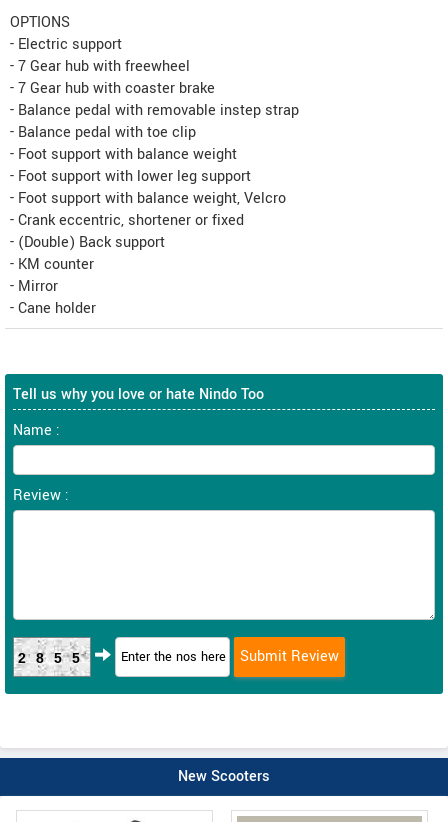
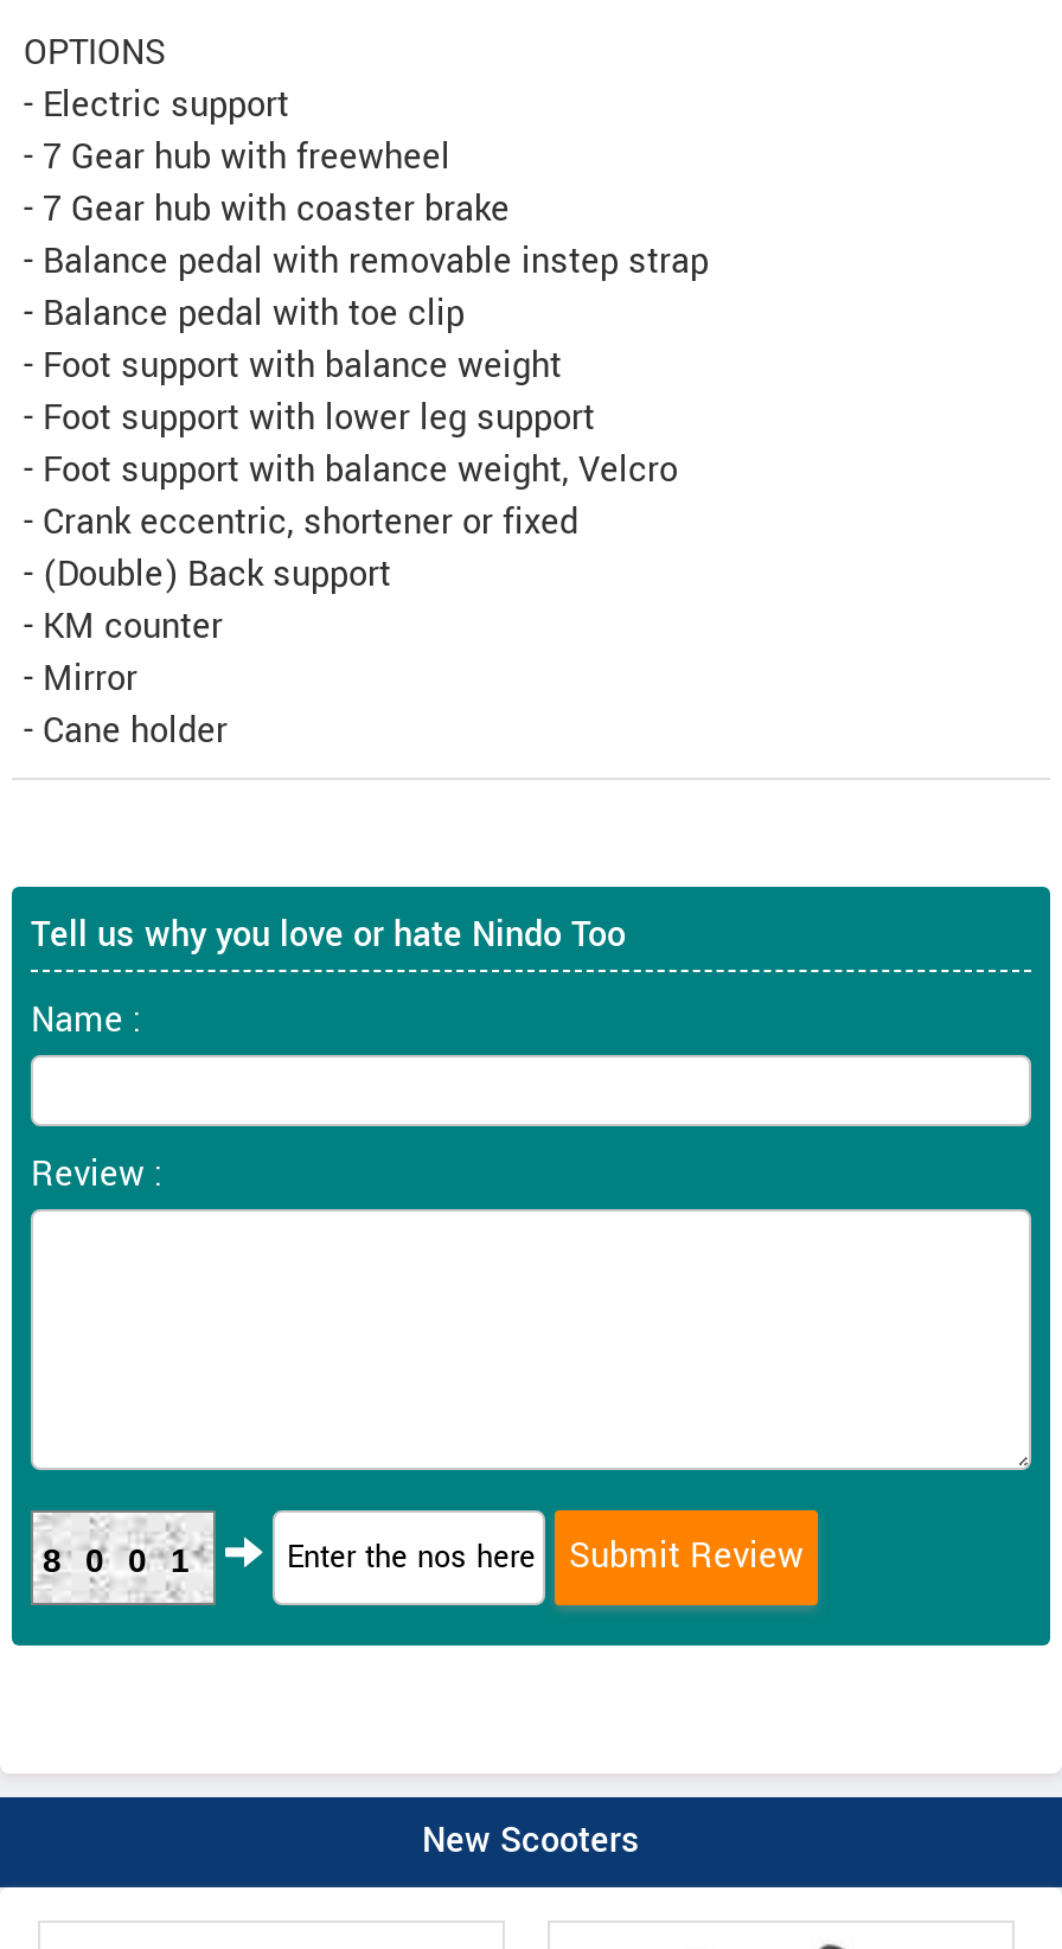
[18,650,90,666] 2855 -> [43,1541,213,1579] 8001

